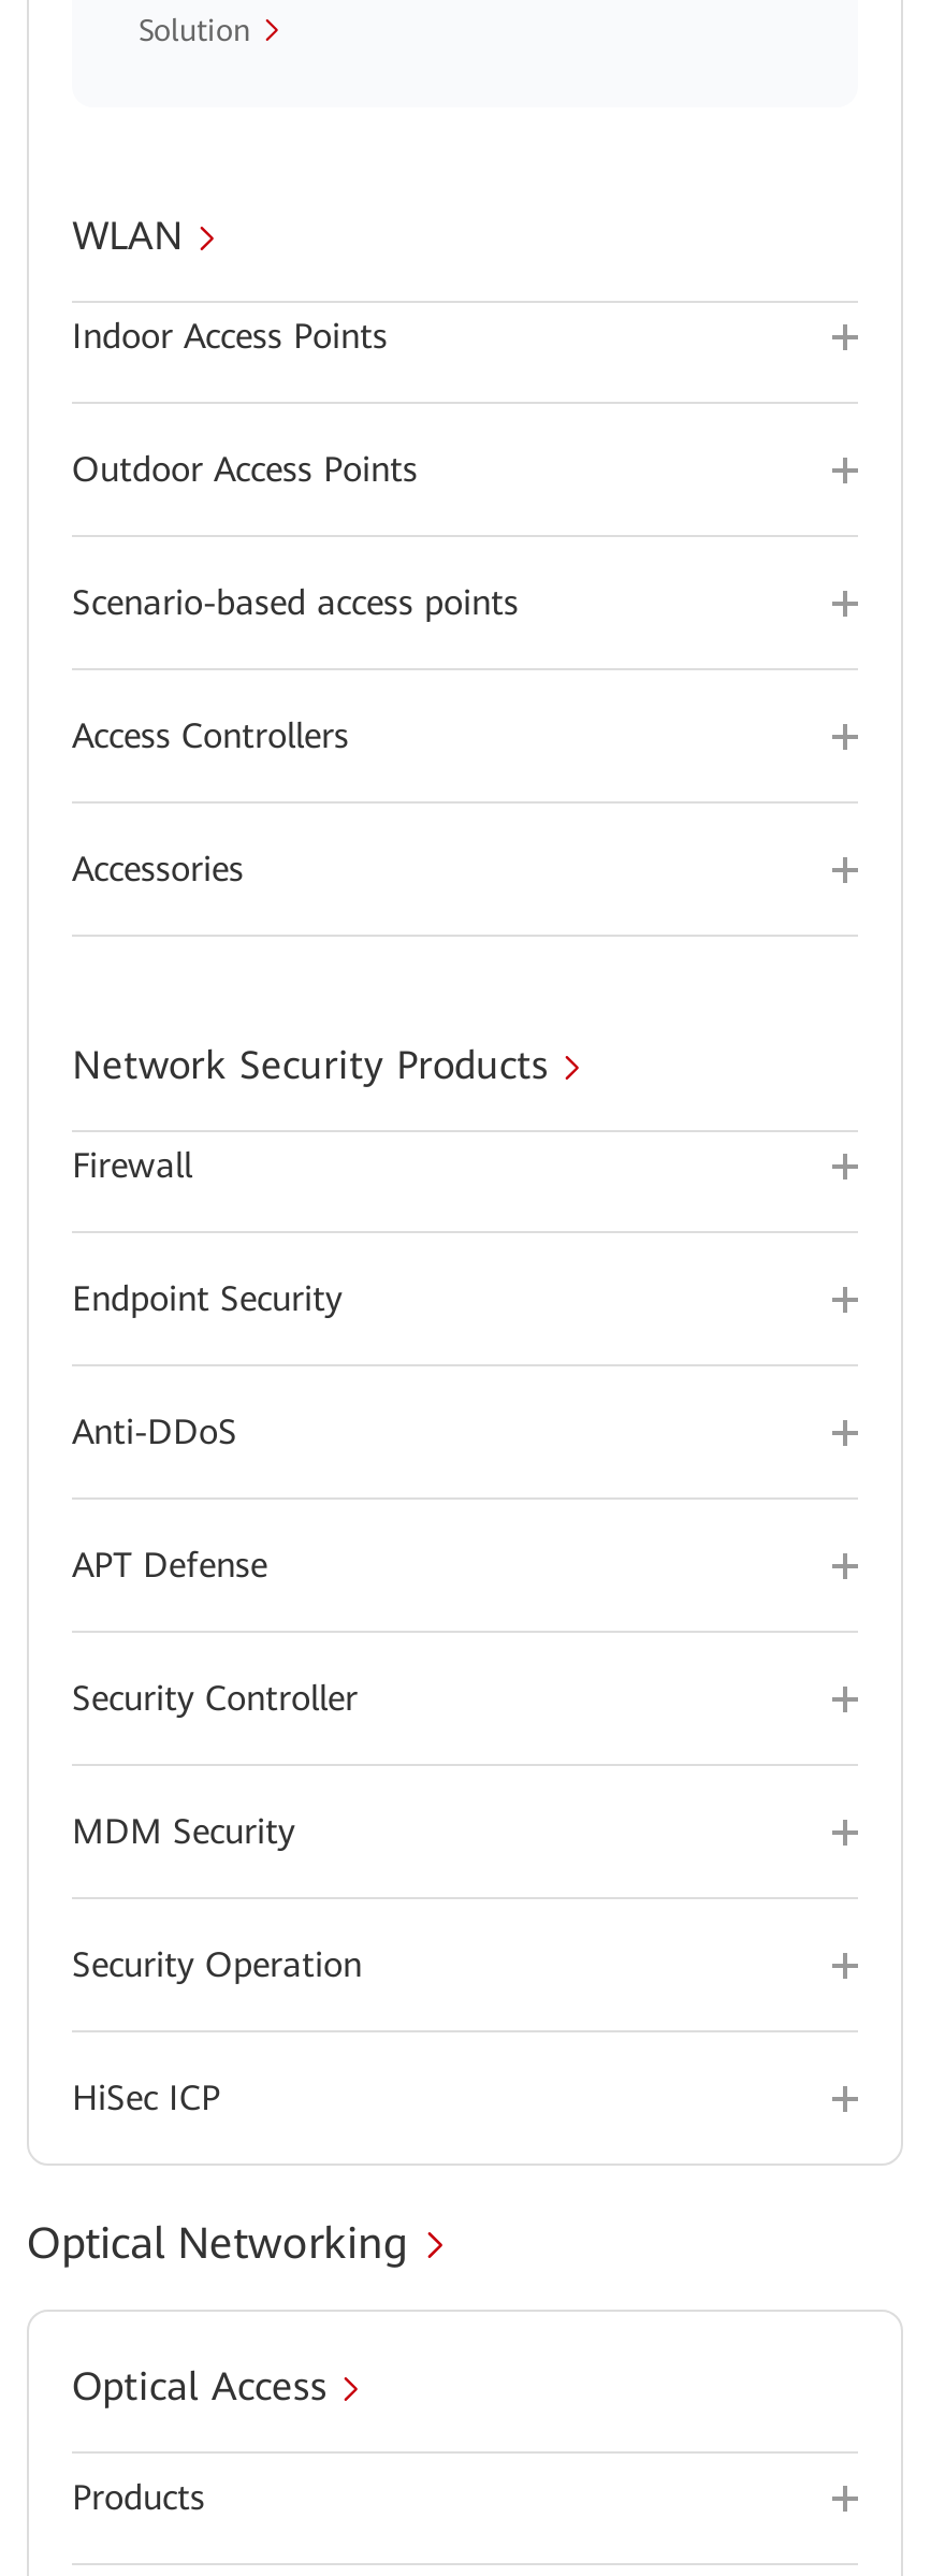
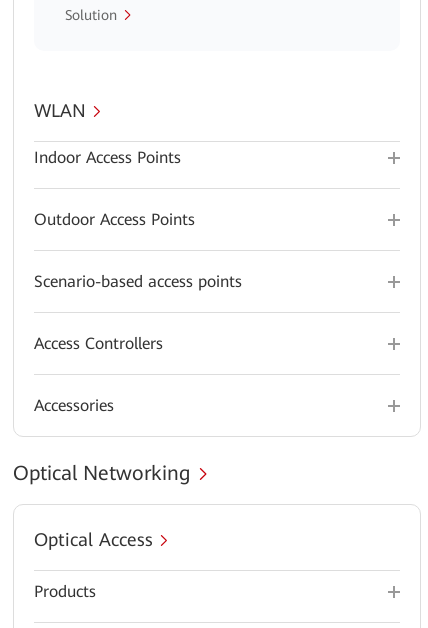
[72,1042,549,2118] Network Security Products | Firewall | Endpoint Security | Anti-DDoS | APT Defense | Security Controller | MDM Security | Security Operation | HiSec ICP -> none

